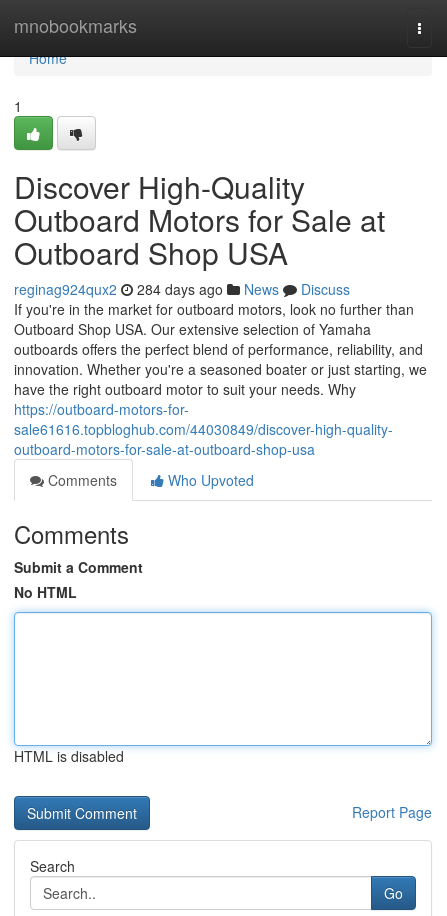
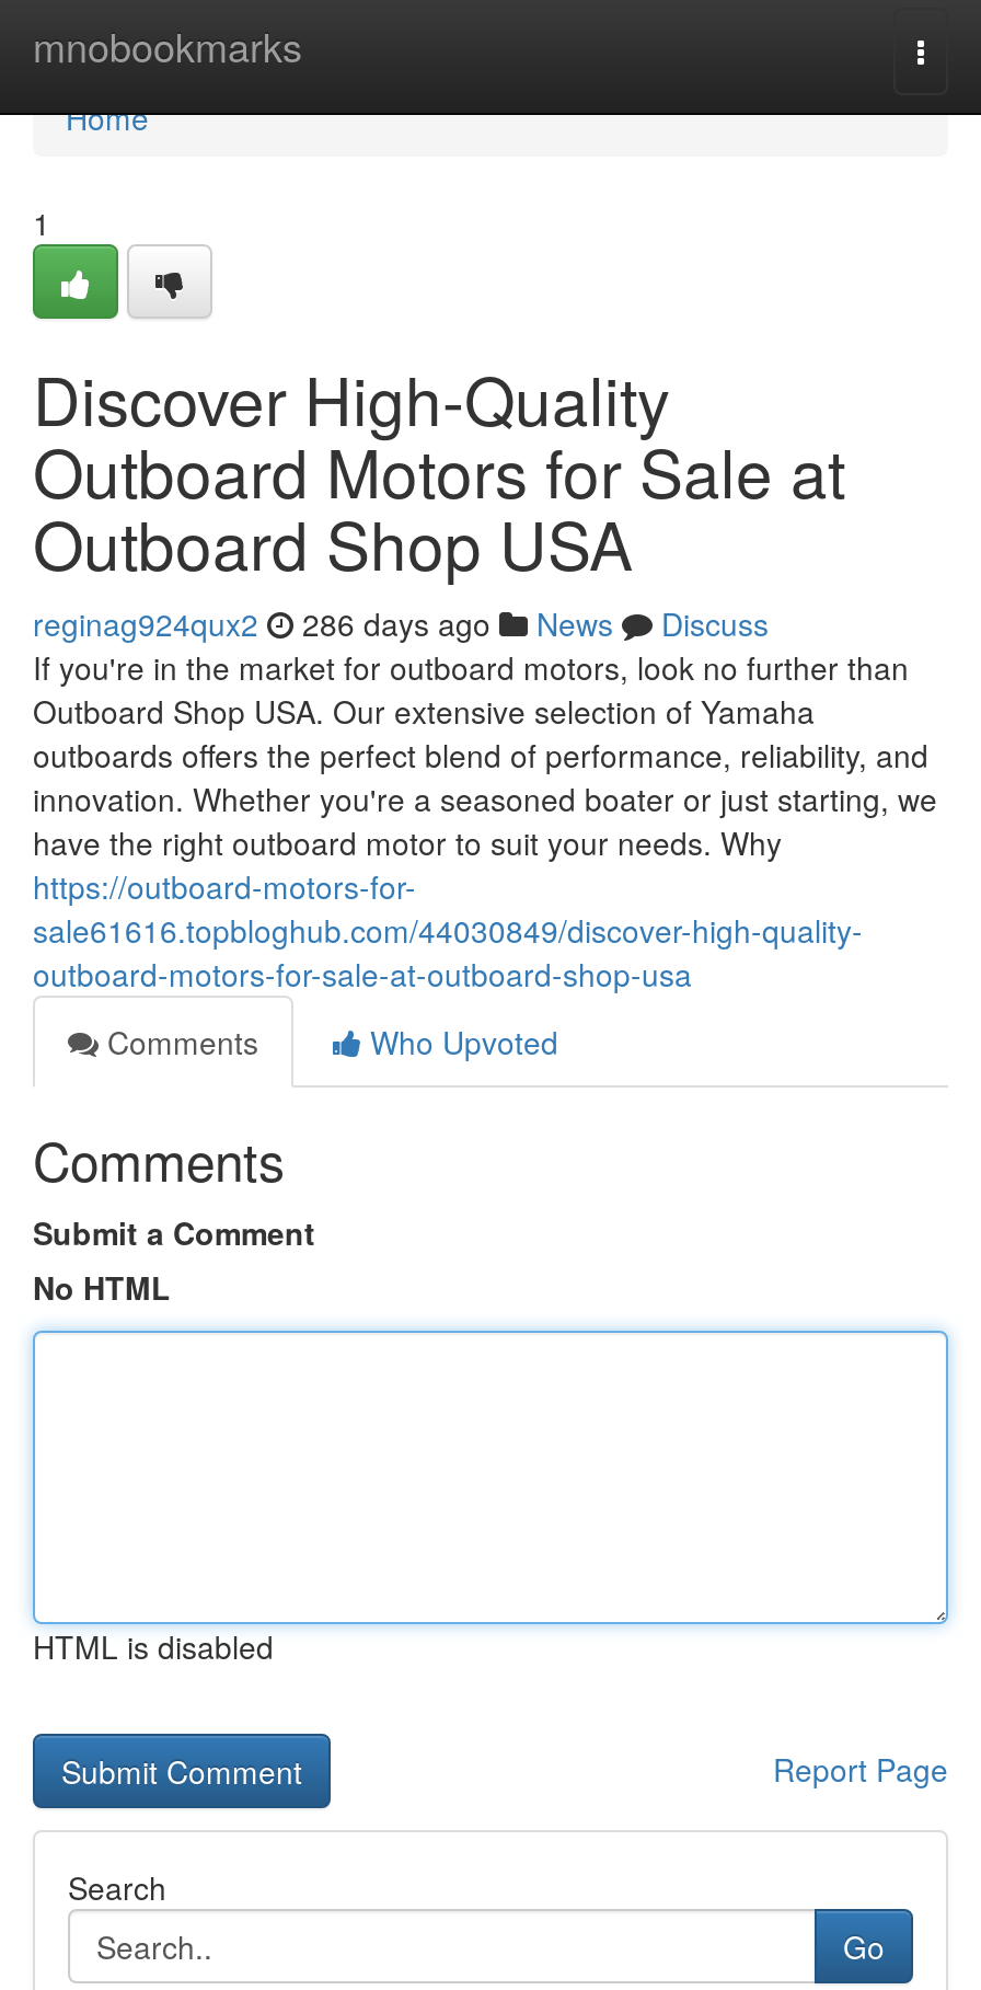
[14,279,350,299] reginag924qux2 284 days ago News Discuss -> [33,601,769,645] reginag924qux2 286 days ago News Discuss

